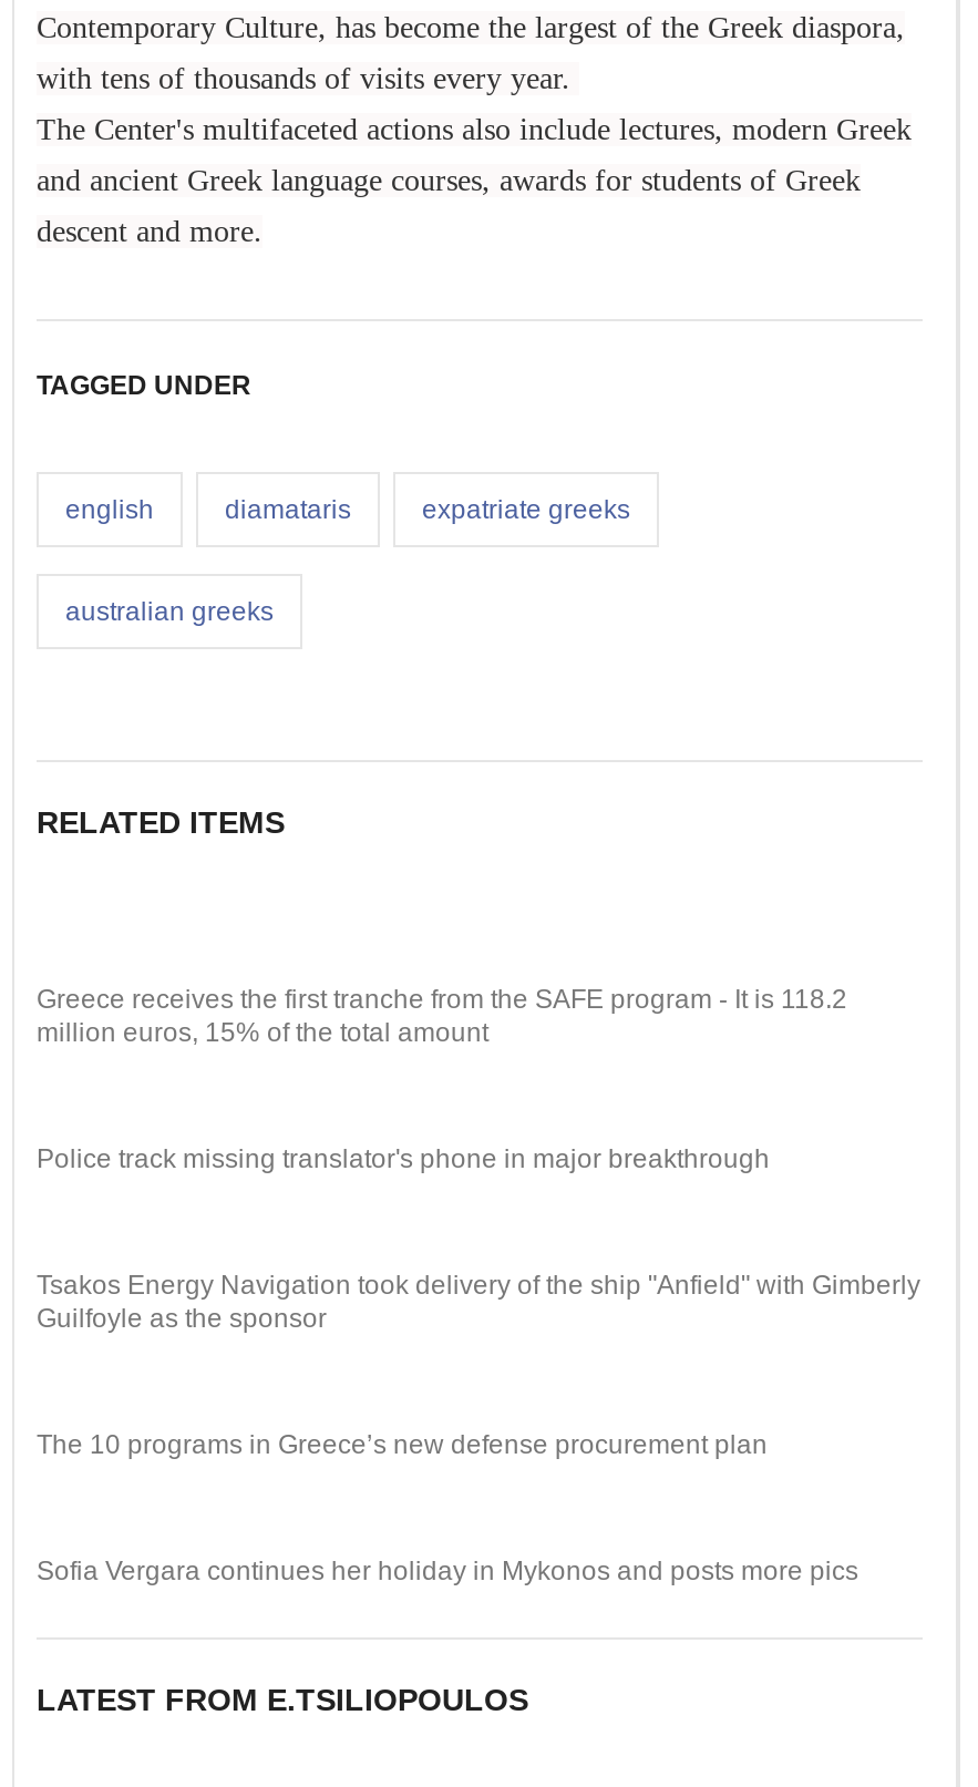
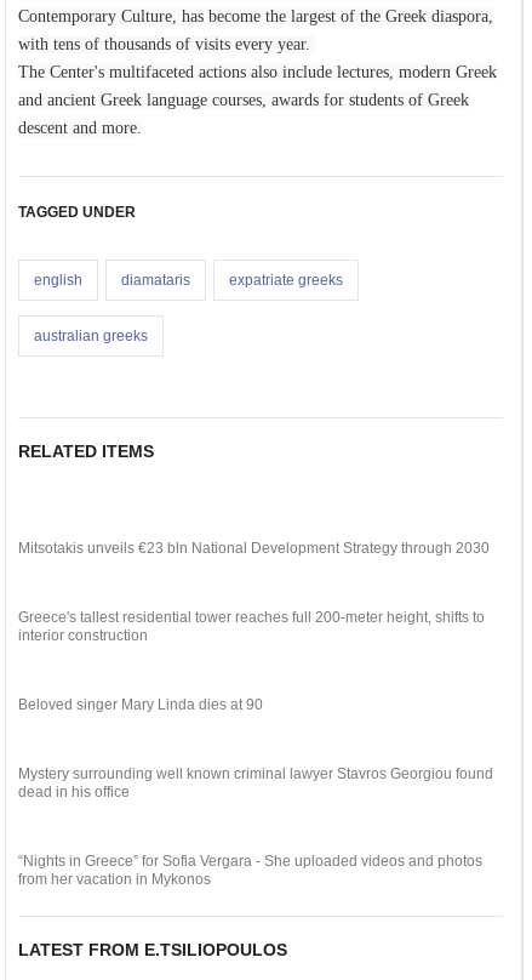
[37,984,847,1048] Greece receives the first tranche from the SAFE program - It is 118.2 | million euros, 15% of the total amount -> [18,540,490,557] Mitsotakis unveils €23 bln National Development Strategy through 2030
[37,1143,770,1174] Police track missing translator's phone in major breakthrough -> [18,609,485,644] Greece's tallest residential tower reaches full 200-meter height, shifts to | interior construction
[37,1270,920,1334] Tsakos Energy Navigation took delivery of the ship "Anfield" with Gimberly | Guilfoyle as the sponsor -> [18,696,263,713] Beloved singer Mary Linda dies at 90
[37,1429,768,1460] The 10 programs in Greece’s new defense procurement plan -> [18,765,493,800] Mystery surrounding well known criminal lawyer Stavros Georgiou found | dead in his office
[37,1555,858,1586] Sofia Vergara continues her holiday in Mykonos and posts more pics -> [18,853,482,888] “Nights in Greece” for Sofia Vergara - She uploaded videos and photos | from her vacation in Mykonos

